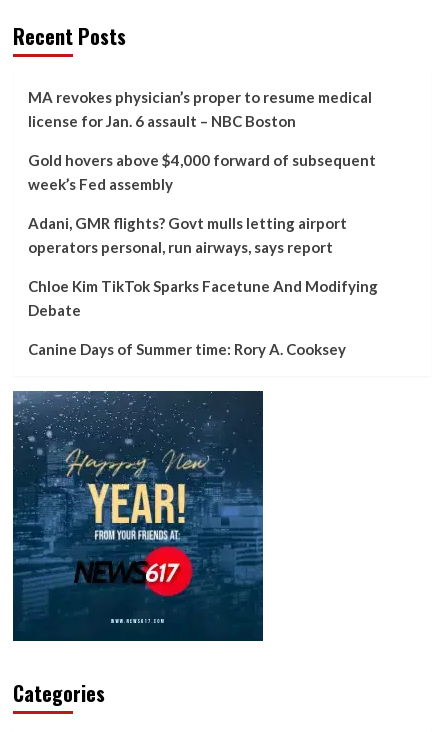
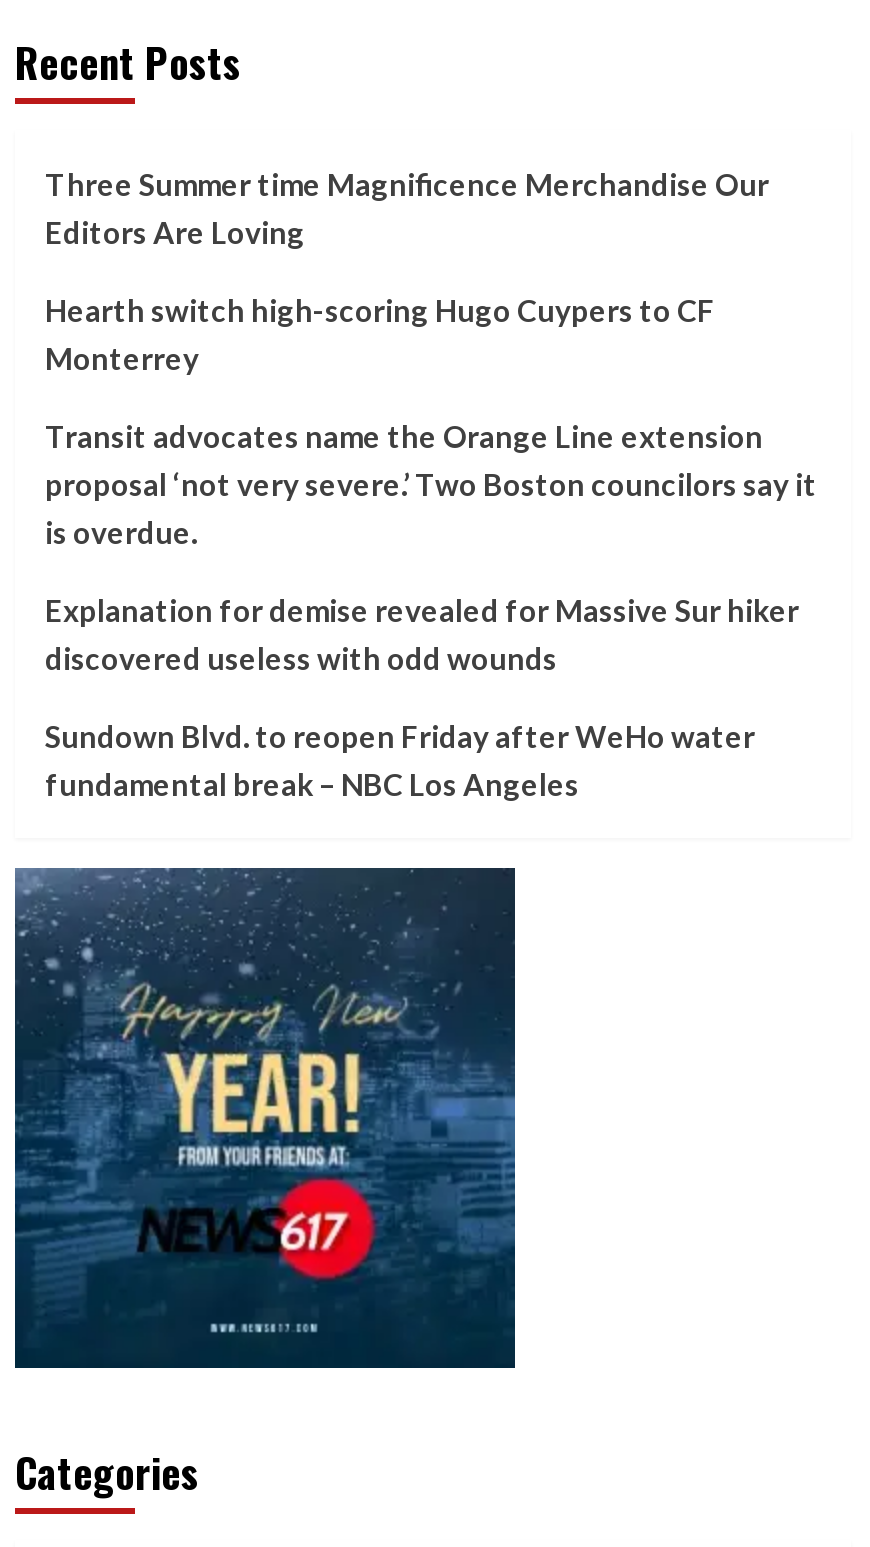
[28,88,372,130] MA revokes physician’s proper to resume medical | license for Jan. 6 assault – NBC Boston -> [45,167,769,251] Three Summer time Magnificence Merchandise Our | Editors Are Loving
[28,151,376,193] Gold hovers above $4,000 forward of subsequent | week’s Fed assembly -> [45,293,715,377] Hearth switch high-scoring Hugo Cuypers to CF | Monterrey
[28,214,347,256] Adani, GMR flights? Govt mulls letting airport | operators personal, run airways, says report -> [45,419,817,551] Transit advocates name the Orange Line extension | proposal ‘not very severe.’ Two Boston councilors say it | is overdue.
[28,277,378,319] Chloe Kim TikTok Sparks Facetune And Modifying | Debate -> [45,593,799,677] Explanation for demise revealed for Massive Sur hiker | discovered useless with odd wounds
[28,340,346,358] Canine Days of Summer time: Rory A. Cooksey -> [45,719,755,803] Sundown Blvd. to reopen Friday after WeHo water | fundamental break – NBC Los Angeles

